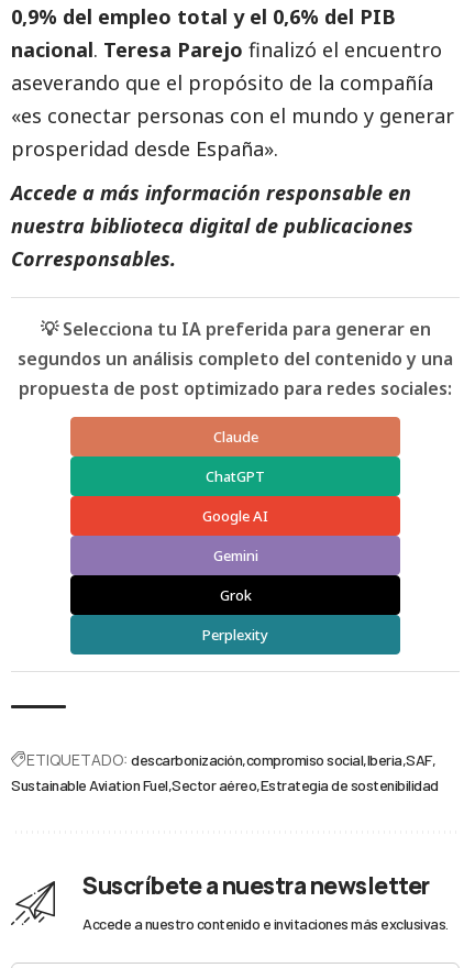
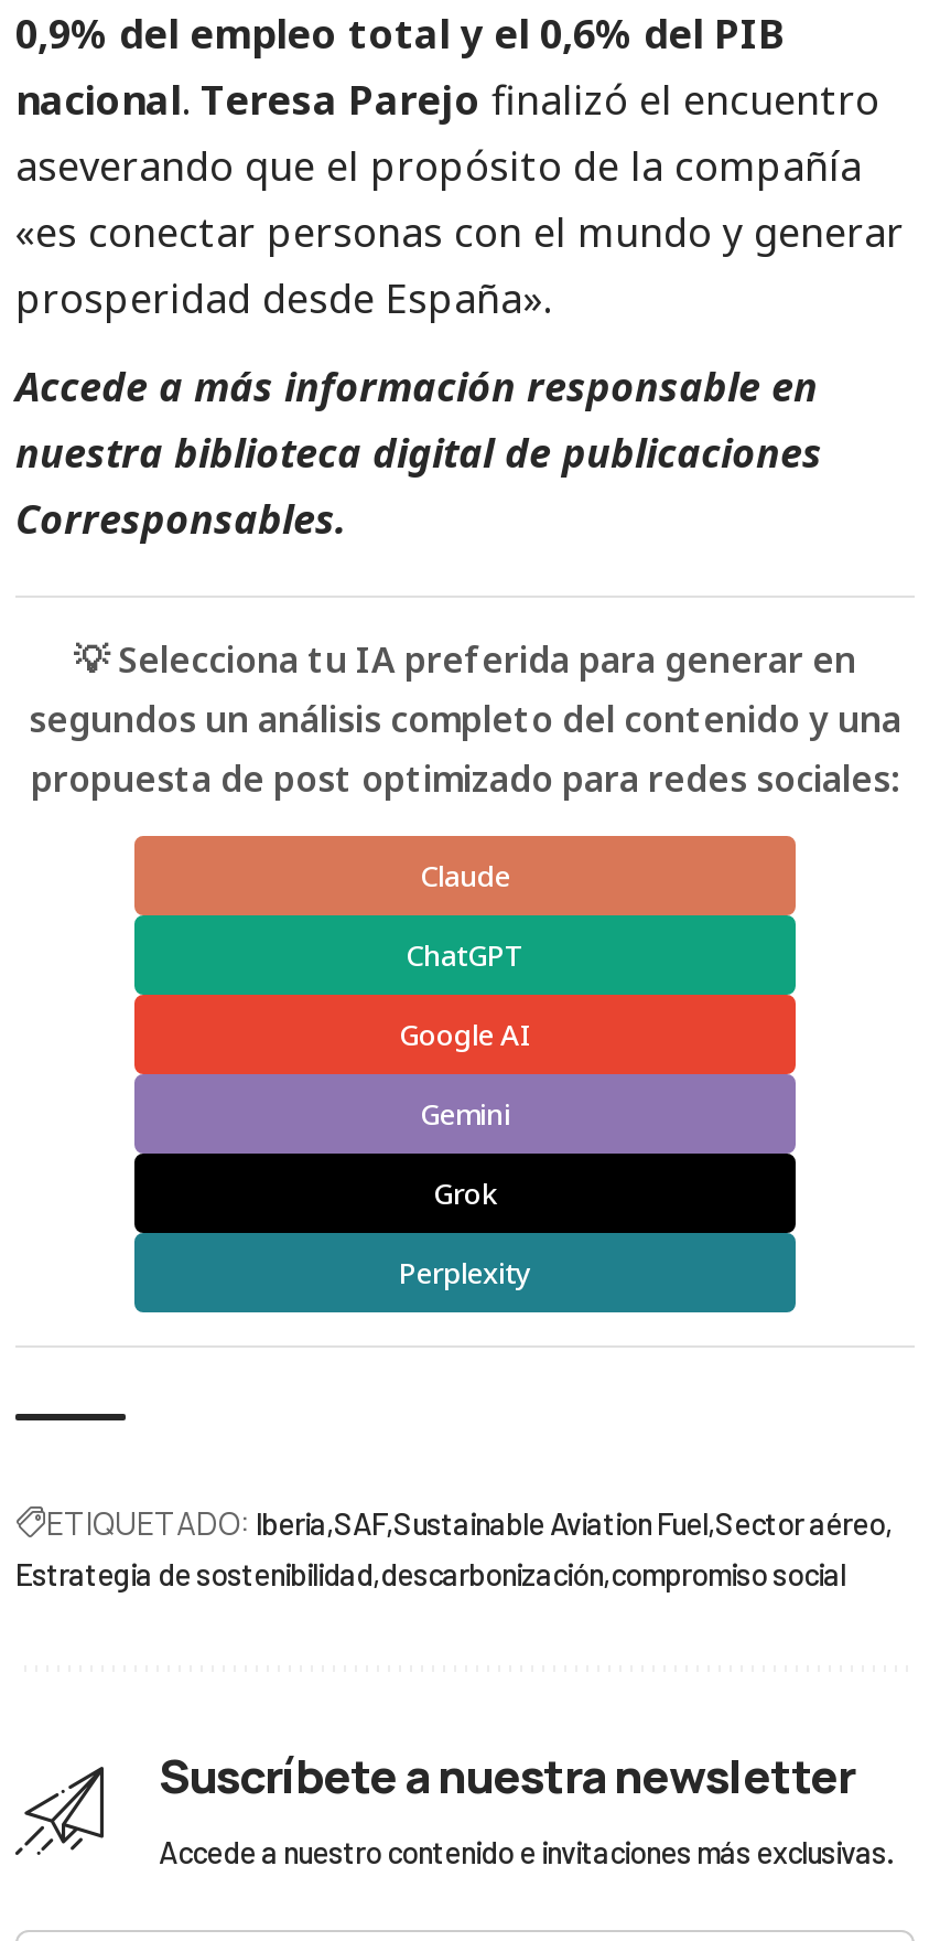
[11,750,438,795] ETIQUETADO: descarbonización compromiso social Iberia SAF | Sustainable Aviation Fuel Sector aéreo Estrategia de sostenibilidad -> [15,1503,885,1593] ETIQUETADO: Iberia SAF Sustainable Aviation Fuel Sector aéreo | Estrategia de sostenibilidad descarbonización compromiso social

